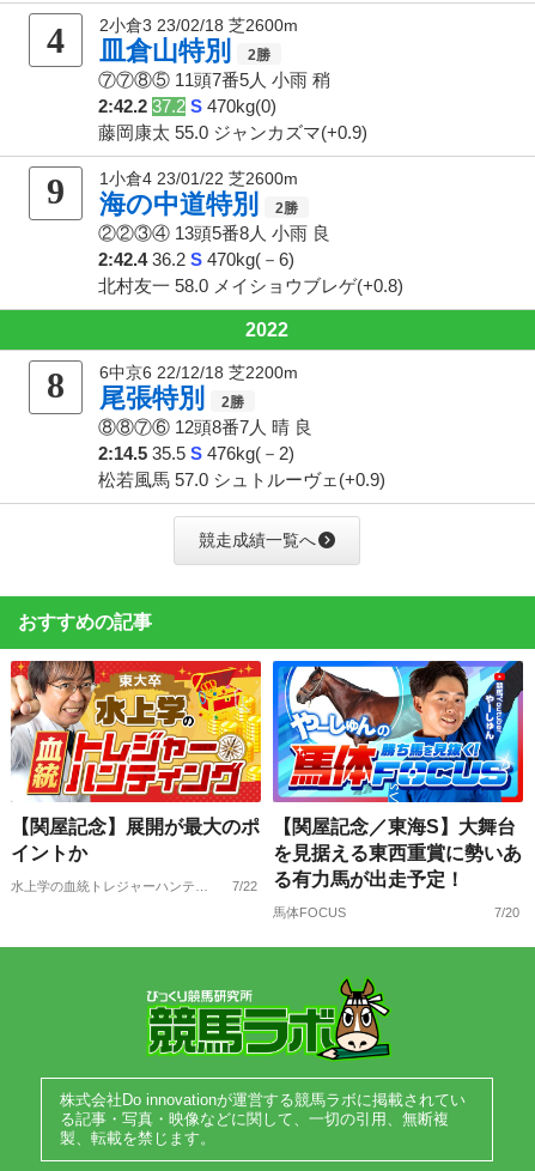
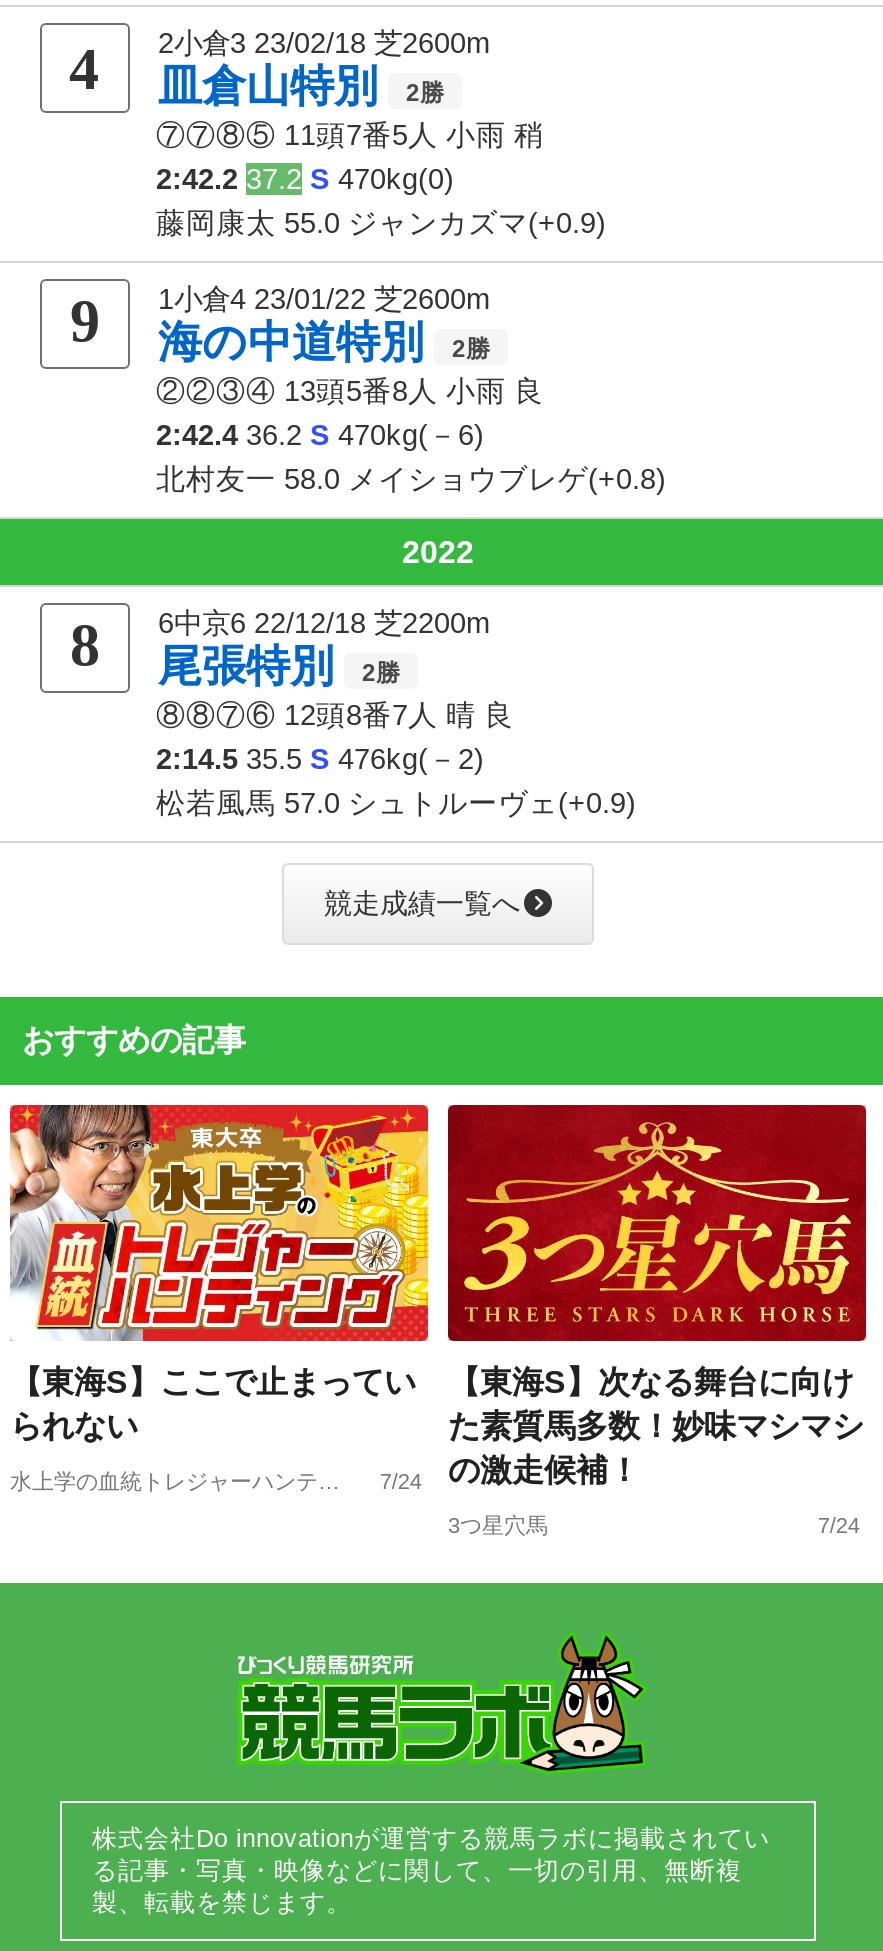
[272,660,524,889] [image] | 【関屋記念／東海S】大舞台 | を見据える東西重賞に勢いあ | る有力馬が出走予定！ -> [446,1103,868,1487] [image] | 【東海S】次なる舞台に向け | た素質馬多数！妙味マシマシ | の激走候補！
[11,816,260,863] 【関屋記念】展開が最大のポ | イントか -> [10,1365,416,1443] 【東海S】ここで止まってい | られない
[232,879,257,893] 7/22 -> [380,1469,422,1493] 7/24
[273,905,519,919] 馬体FOCUS | 7/20 -> [448,1513,860,1537] 3つ星穴馬 | 7/24

